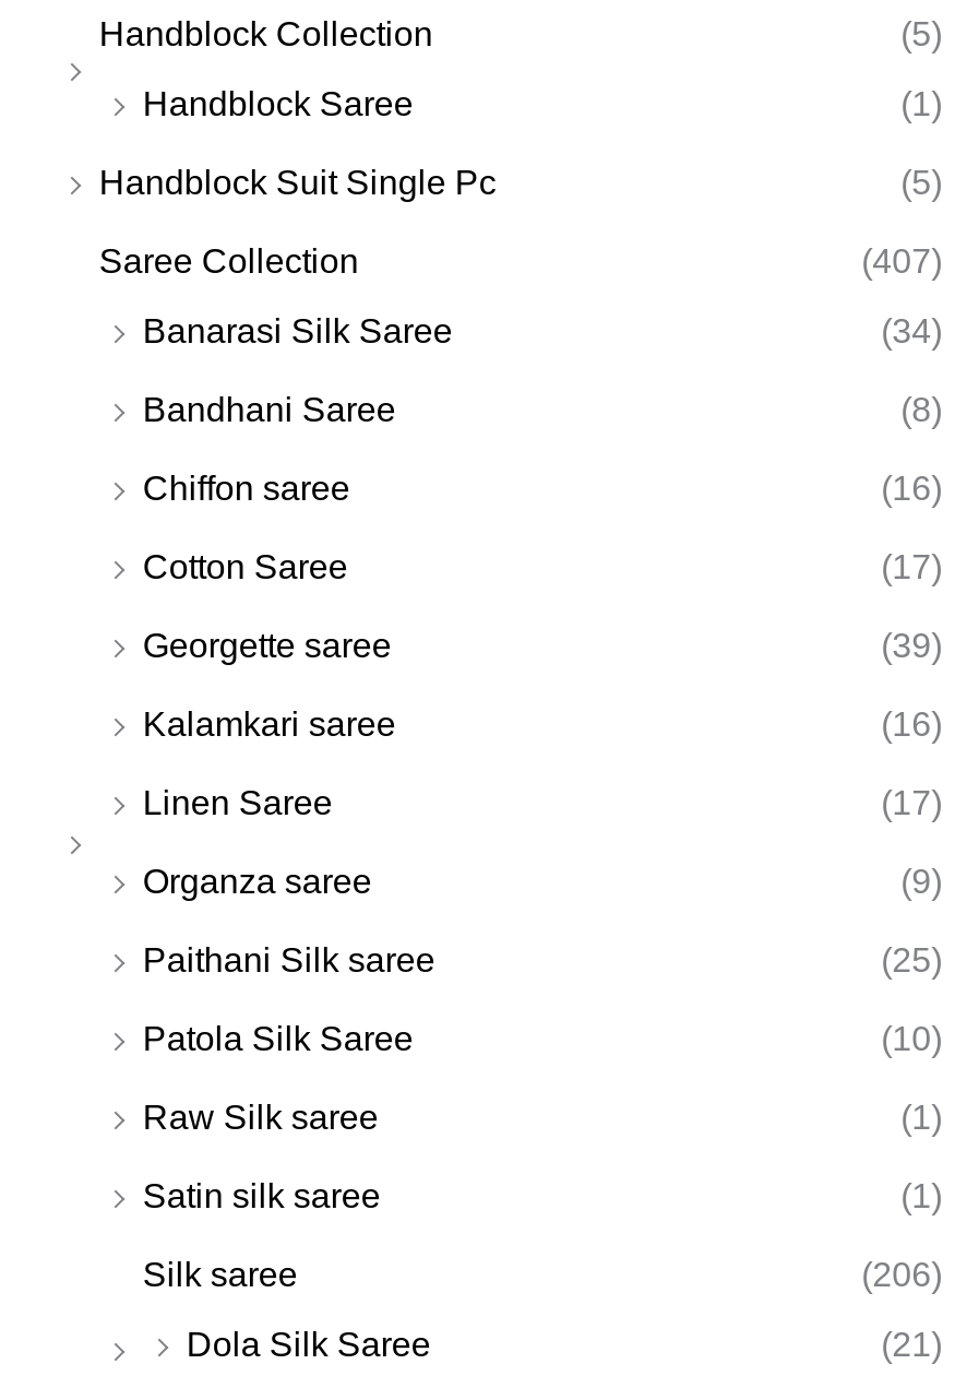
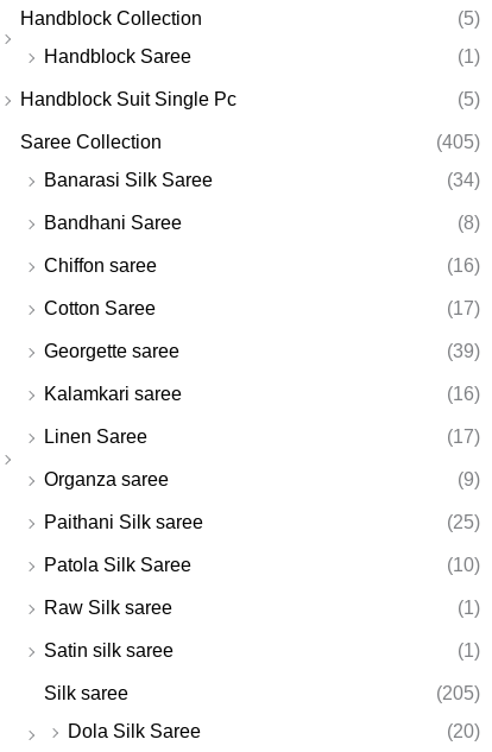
[861,243,942,280] (407) -> [436,132,480,152] (405)
[861,1256,942,1293] (206) -> [436,683,480,704] (205)
[881,1326,942,1363] (21) -> [446,721,480,742] (20)

